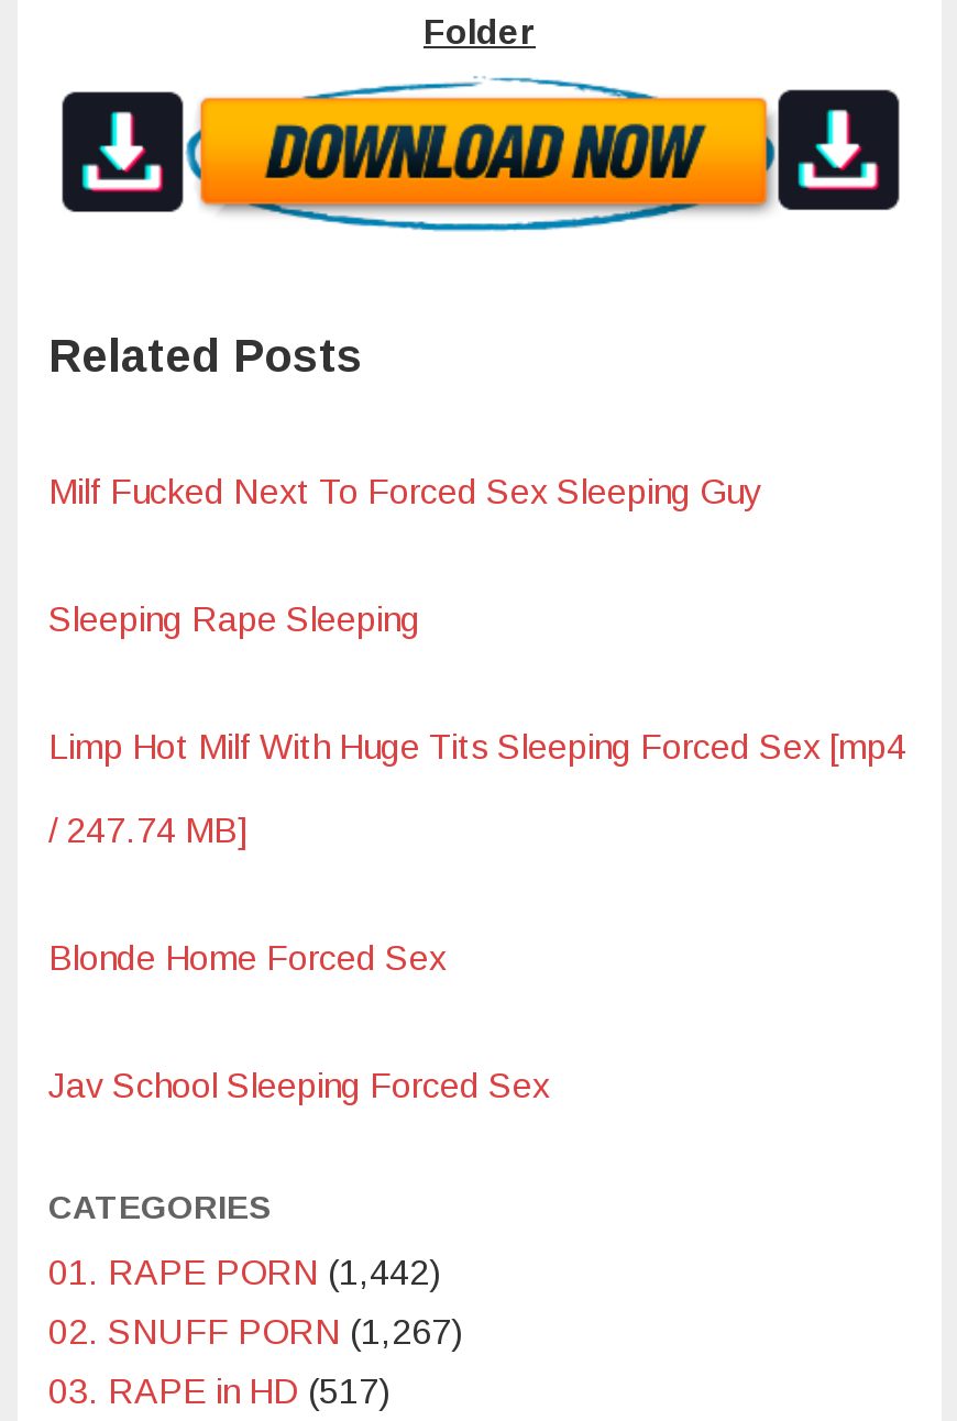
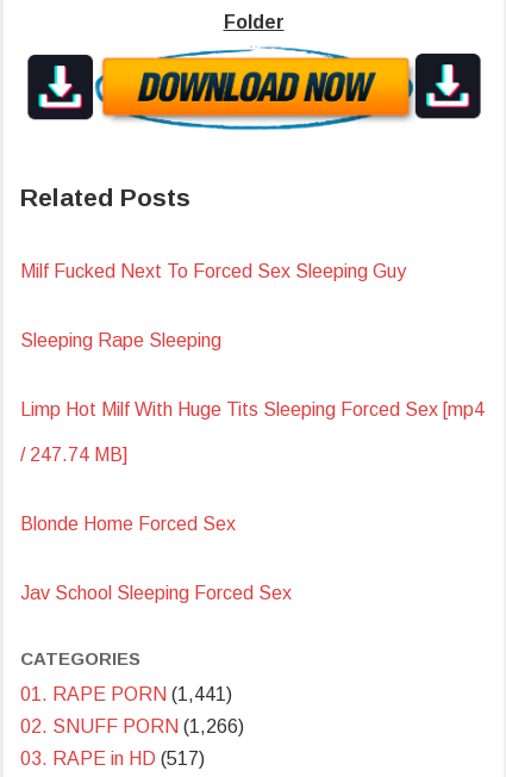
[48,1254,440,1292] 01. RAPE PORN (1,442) -> [20,684,232,705] 01. RAPE PORN (1,441)
[48,1314,462,1351] 02. SNUFF PORN (1,267) -> [20,716,244,737] 02. SNUFF PORN (1,266)

